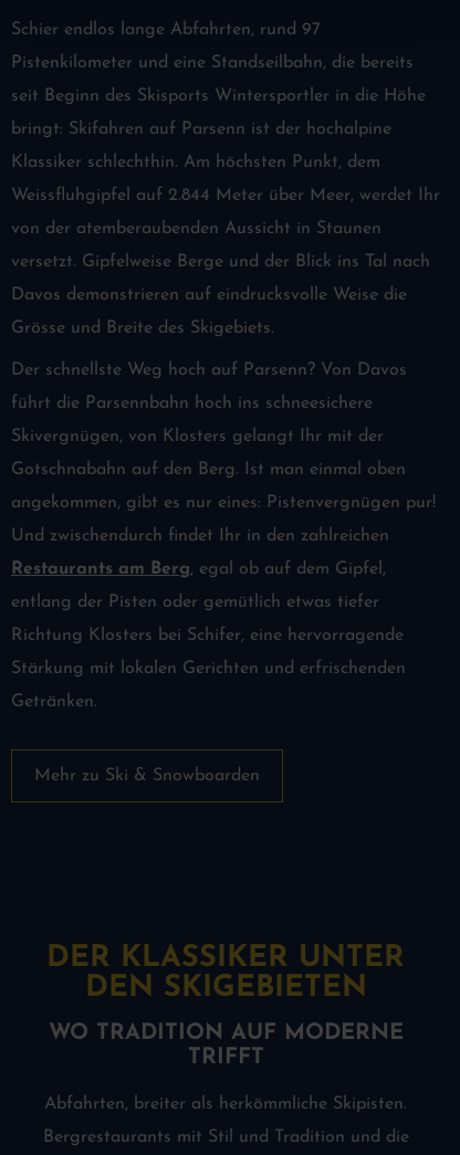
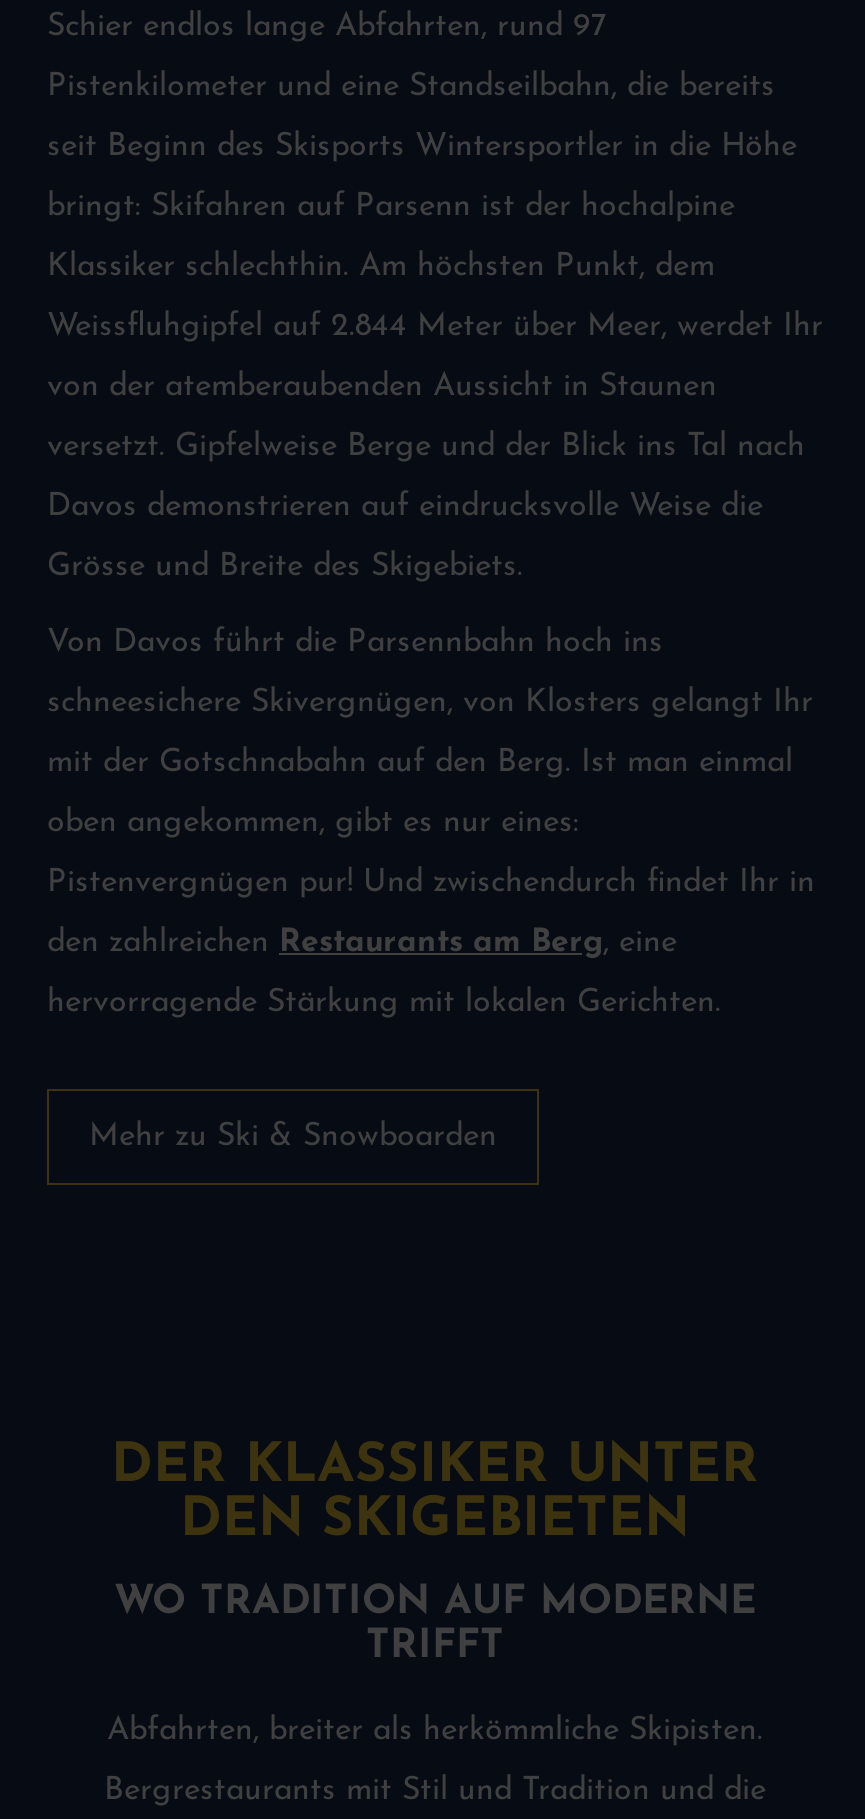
[11,362,436,711] Der schnellste Weg hoch auf Parsenn? Von Davos | führt die Parsennbahn hoch ins schneesichere | Skivergnügen, von Klosters gelangt Ihr mit der | Gotschnabahn auf den Berg. Ist man einmal oben | angekommen, gibt es nur eines: Pistenvergnügen pur! | Und zwischendurch findet Ihr in den zahlreichen | Restaurants am Berg, egal ob auf dem Gipfel, | entlang der Pisten oder gemütlich etwas tiefer | Richtung Klosters bei Schifer, eine hervorragende | Stärkung mit lokalen Gerichten und erfrischenden | Getränken. -> [47,627,815,1019] Von Davos führt die Parsennbahn hoch ins | schneesichere Skivergnügen, von Klosters gelangt Ihr | mit der Gotschnabahn auf den Berg. Ist man einmal | oben angekommen, gibt es nur eines: | Pistenvergnügen pur! Und zwischendurch findet Ihr in | den zahlreichen Restaurants am Berg, eine | hervorragende Stärkung mit lokalen Gerichten.

